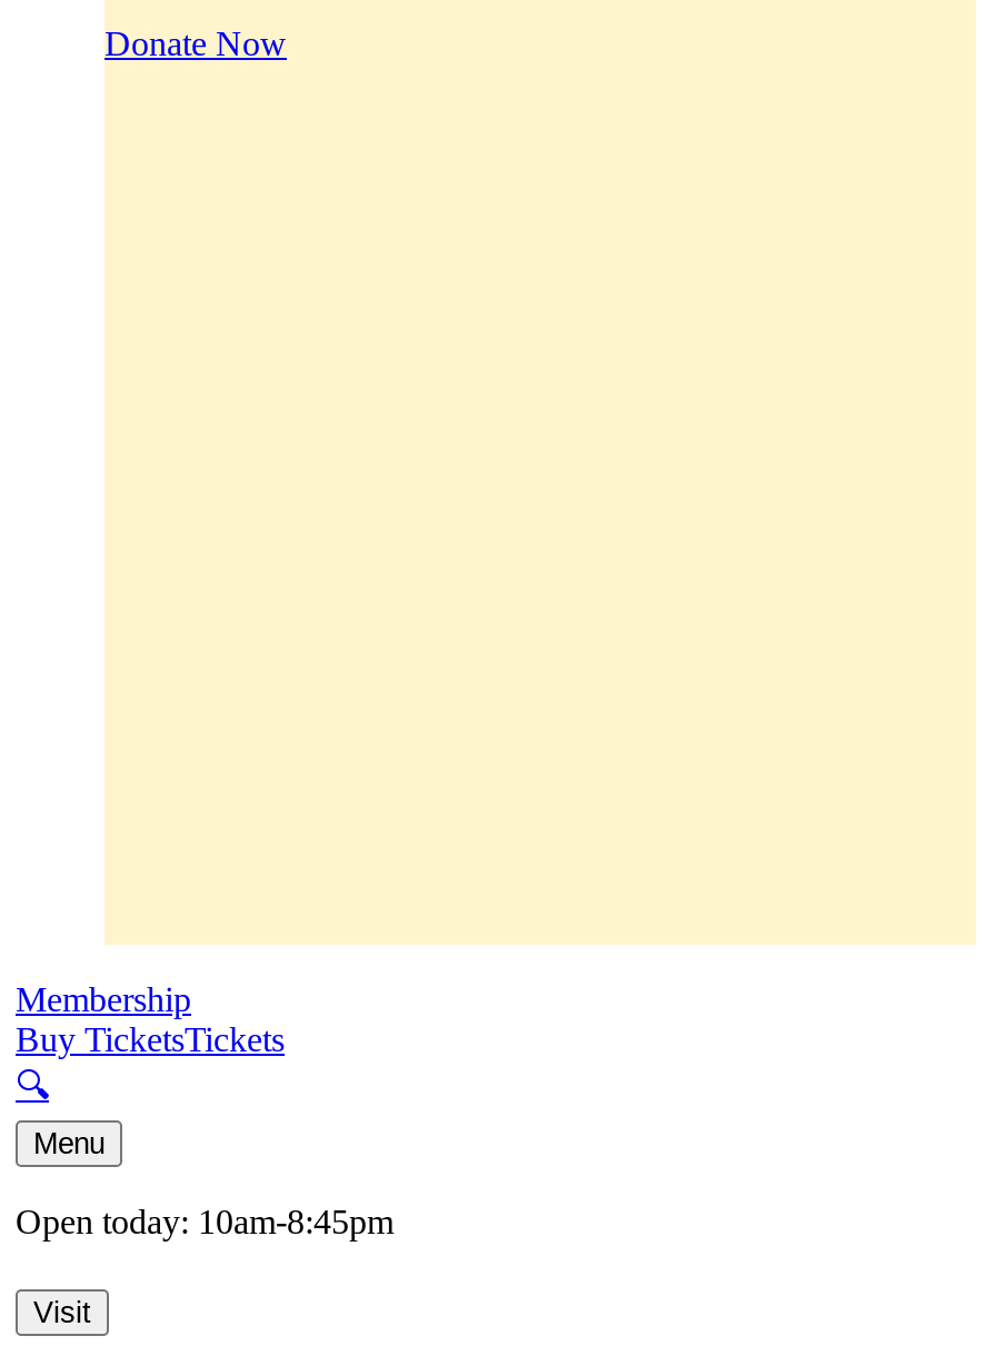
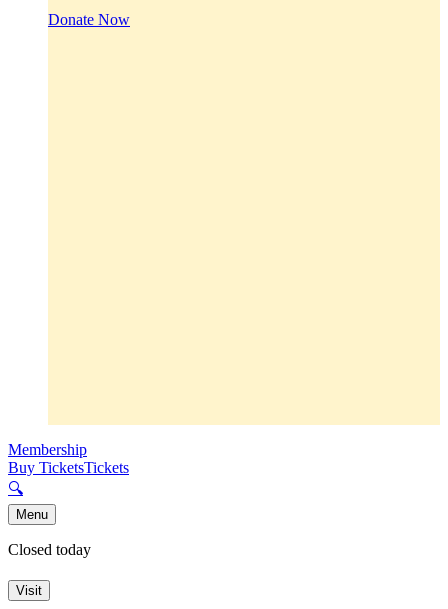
[16,1203,394,1241] Open today: 10am-8:45pm -> [8,541,91,558] Closed today

